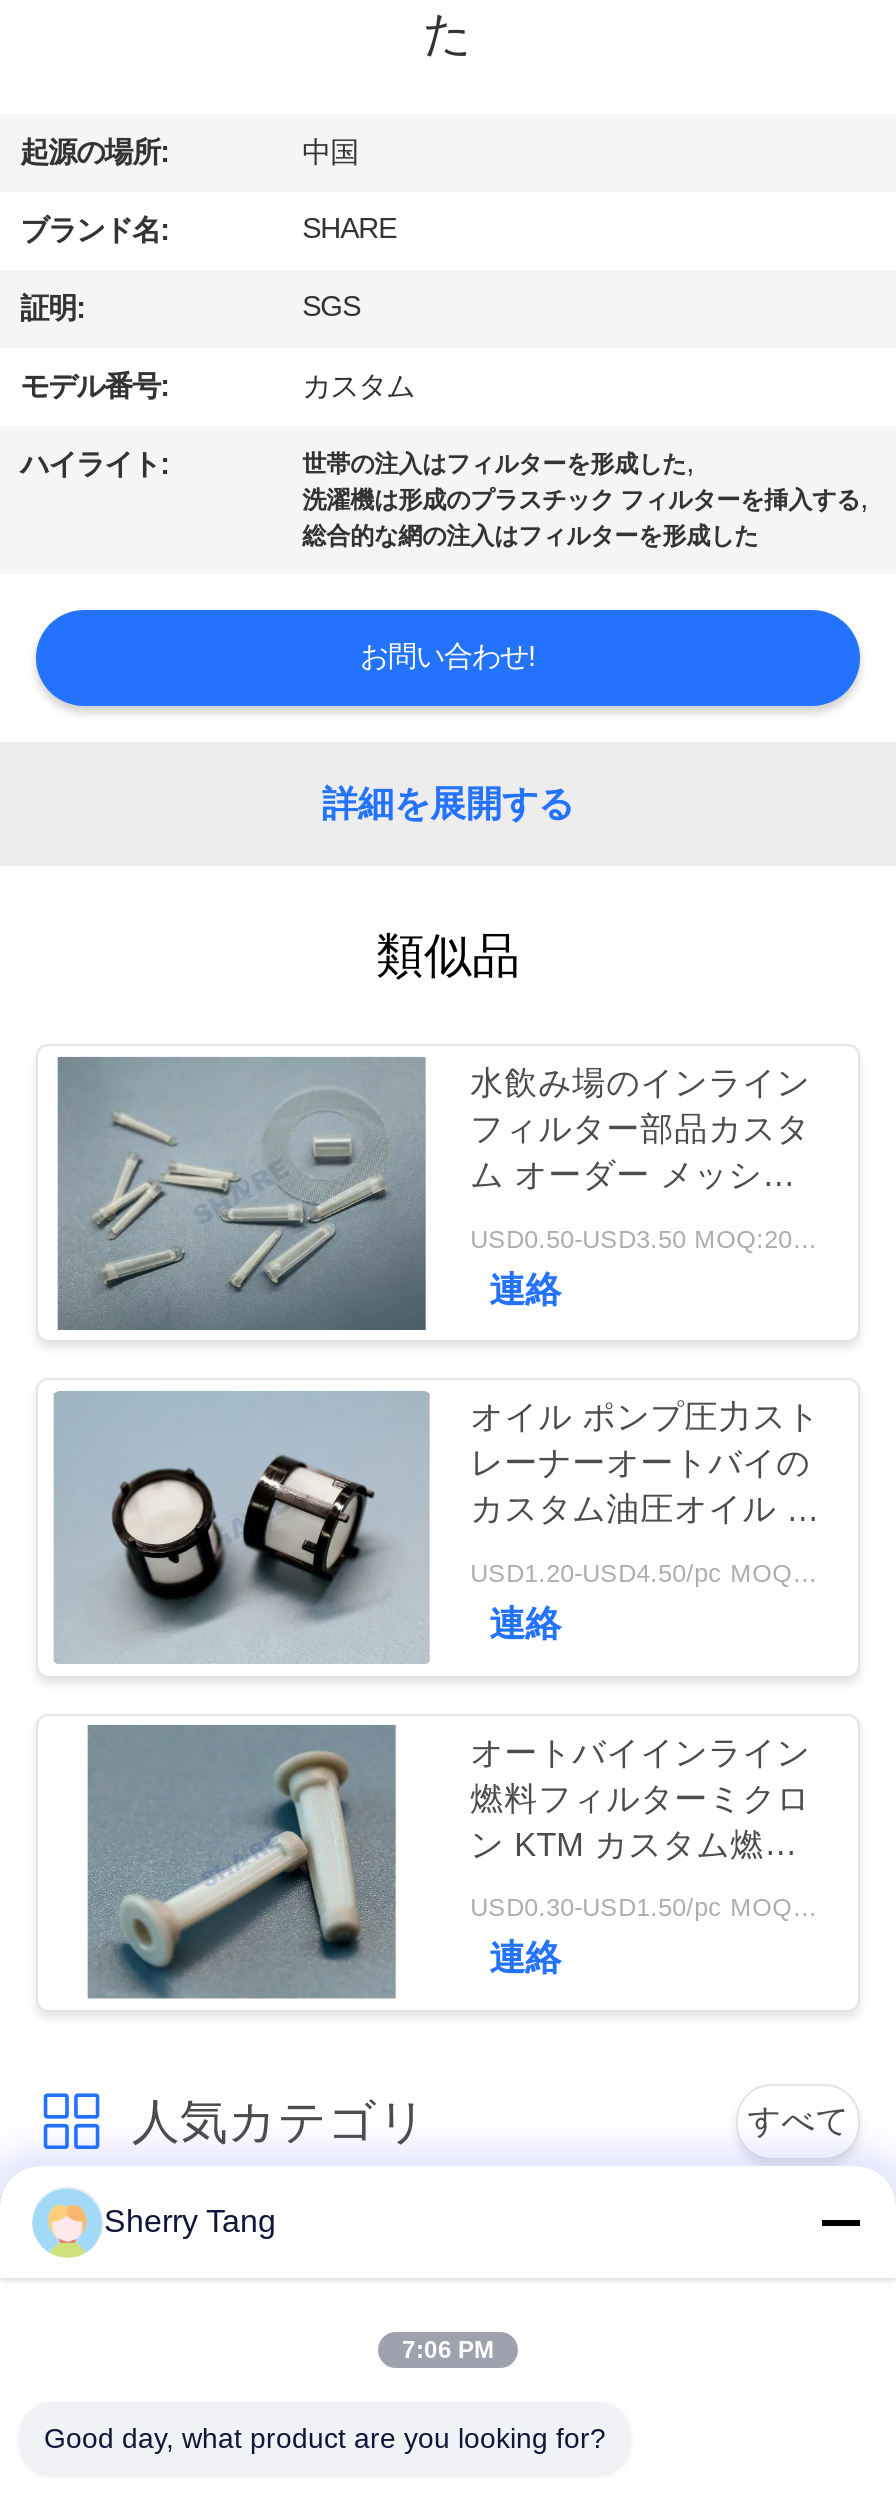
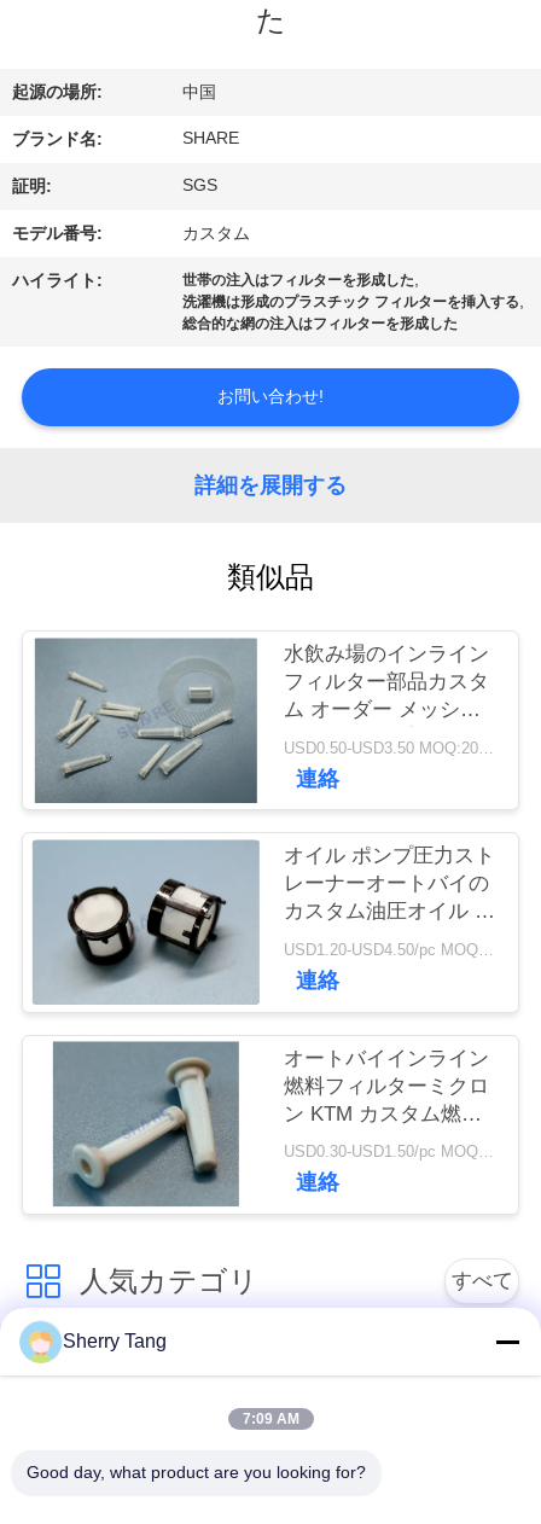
[402,2336,494,2364] 7:06 PM -> [242,1410,299,1427] 7:09 AM

